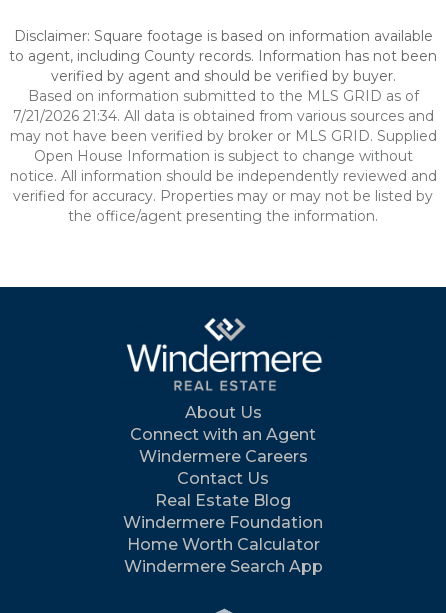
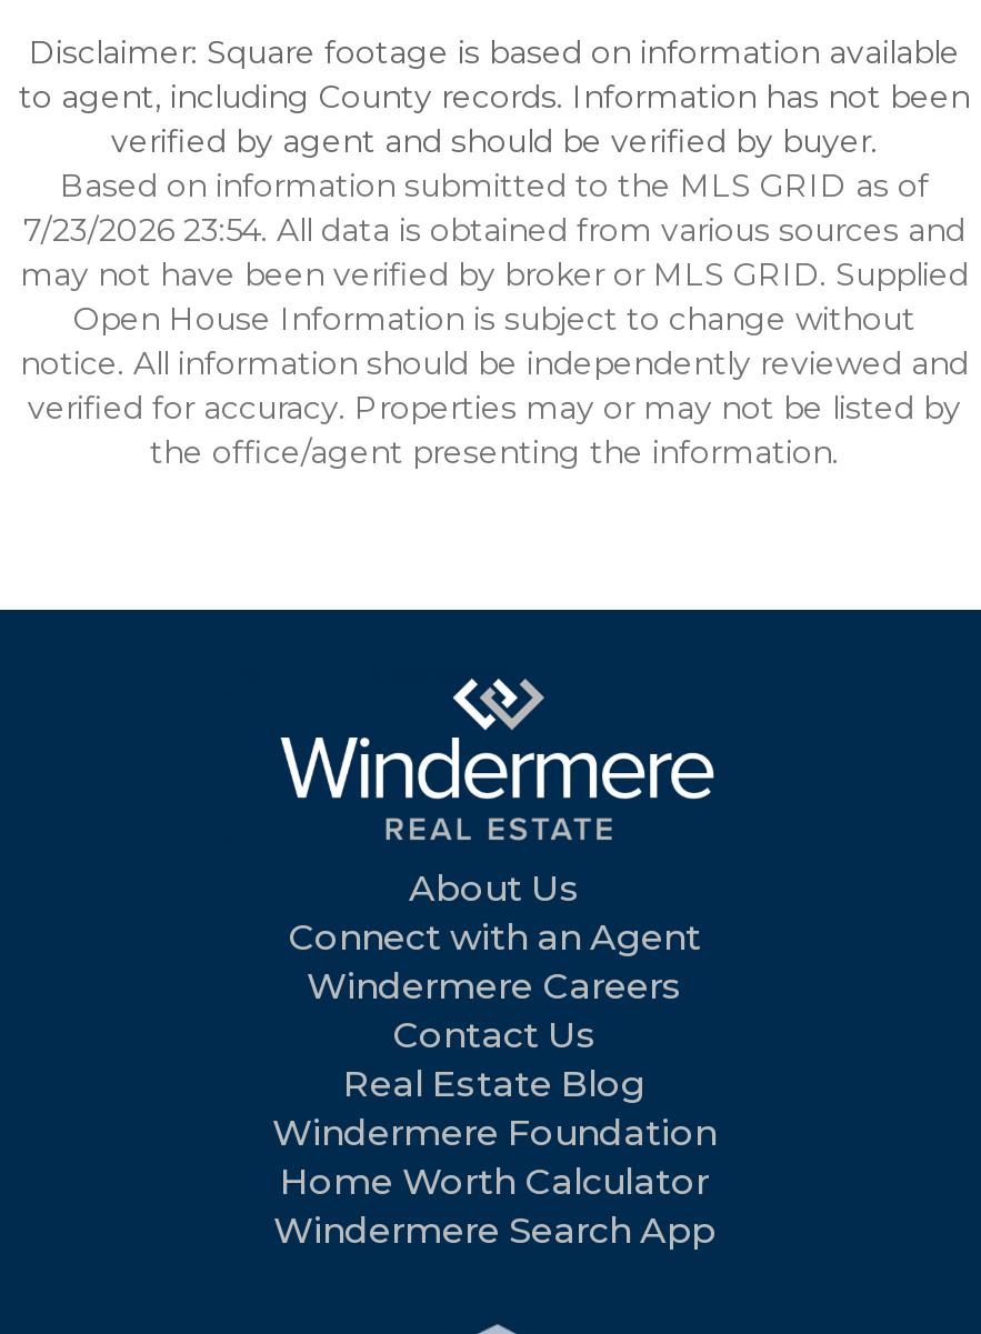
[12,107,433,125] 7/21/2026 21:34. All data is obtained from various sources and -> [23,210,965,250] 7/23/2026 23:54. All data is obtained from various sources and

